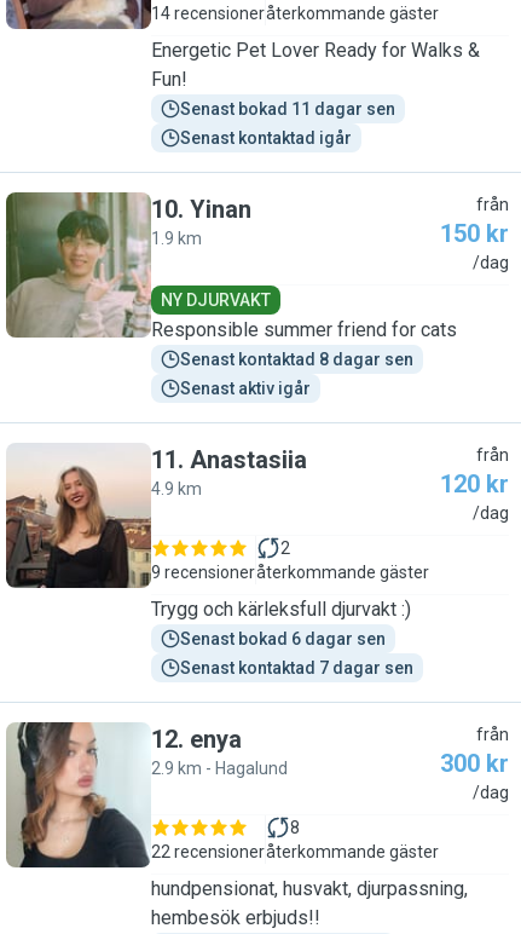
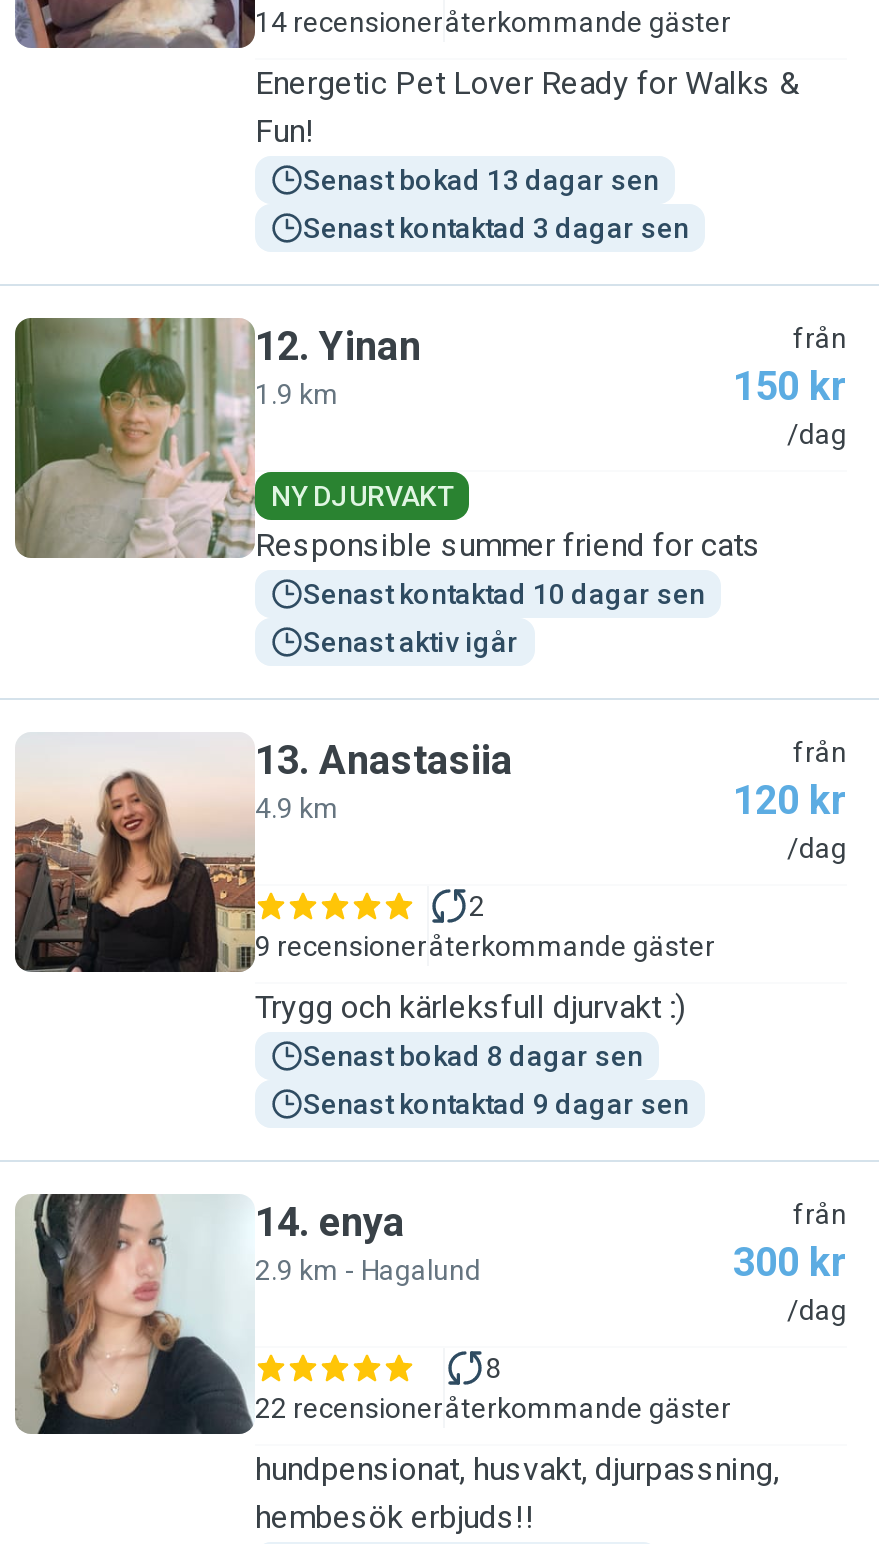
[180,99,395,119] Senast bokad 11 dagar sen -> [303,164,659,196] Senast bokad 13 dagar sen
[180,128,352,148] Senast kontaktad igår -> [303,212,689,244] Senast kontaktad 3 dagar sen
[151,195,251,224] 10. Yinan -> [255,322,421,370] 12. Yinan
[180,350,413,369] Senast kontaktad 8 dagar sen -> [303,578,705,610] Senast kontaktad 10 dagar sen
[151,445,307,474] 11. Anastasiia -> [255,736,513,784] 13. Anastasiia
[180,629,386,648] Senast bokad 6 dagar sen -> [303,1040,643,1072] Senast bokad 8 dagar sen
[180,658,413,678] Senast kontaktad 7 dagar sen -> [303,1088,689,1120] Senast kontaktad 9 dagar sen
[151,725,242,754] 12. enya -> [255,1198,405,1246] 14. enya

